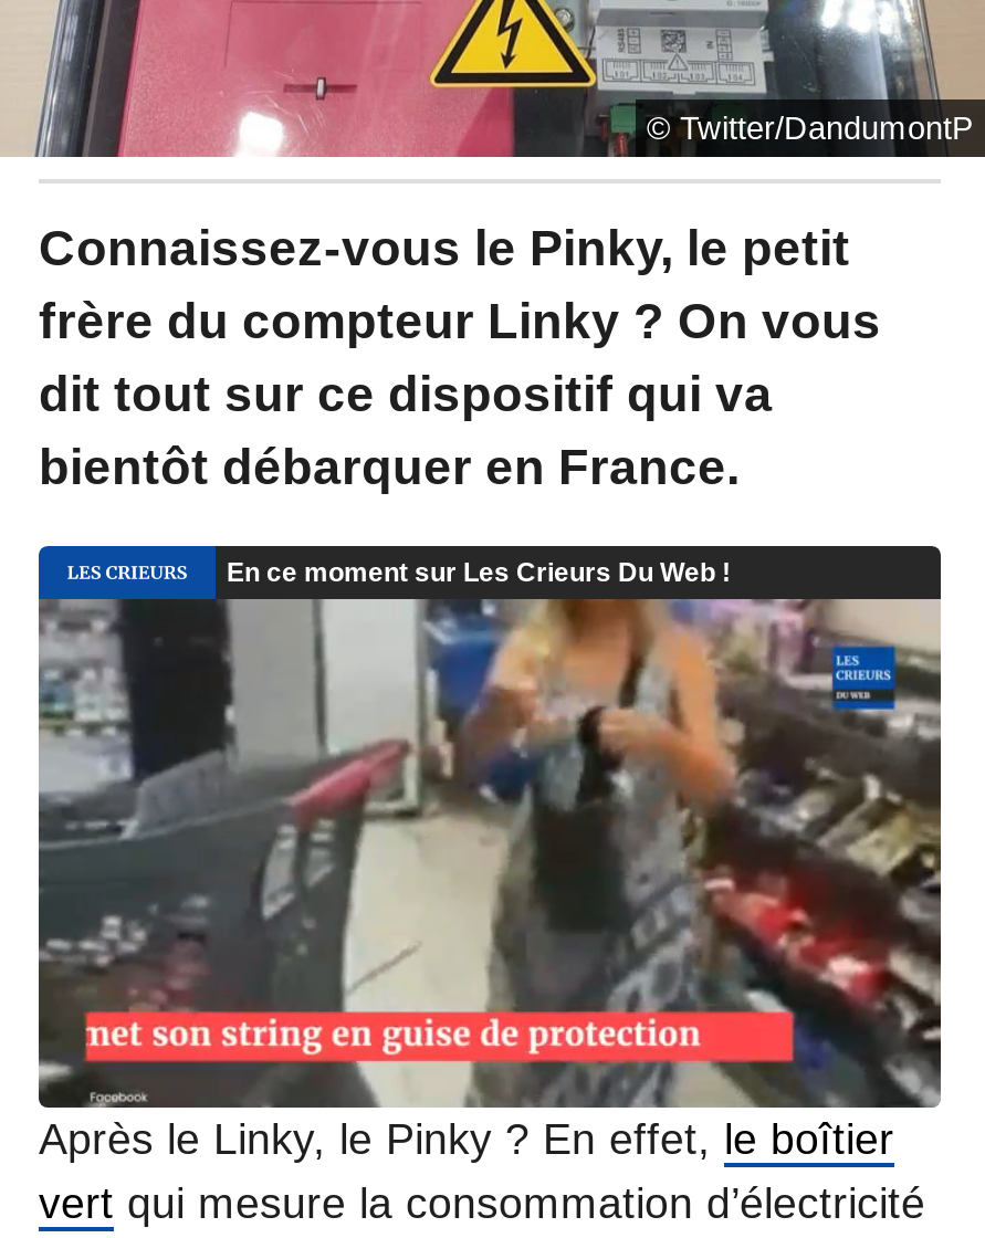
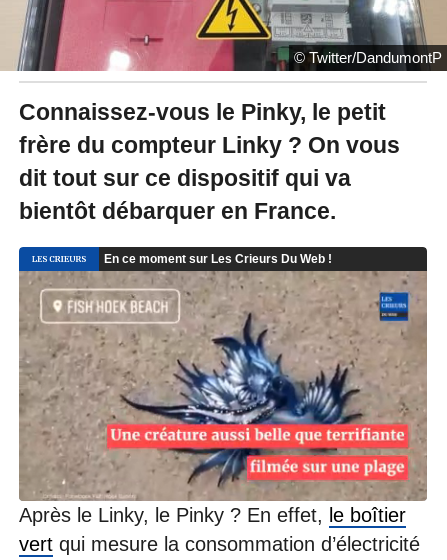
[36,597,943,1108] [image] -> [18,270,428,501] [image]

